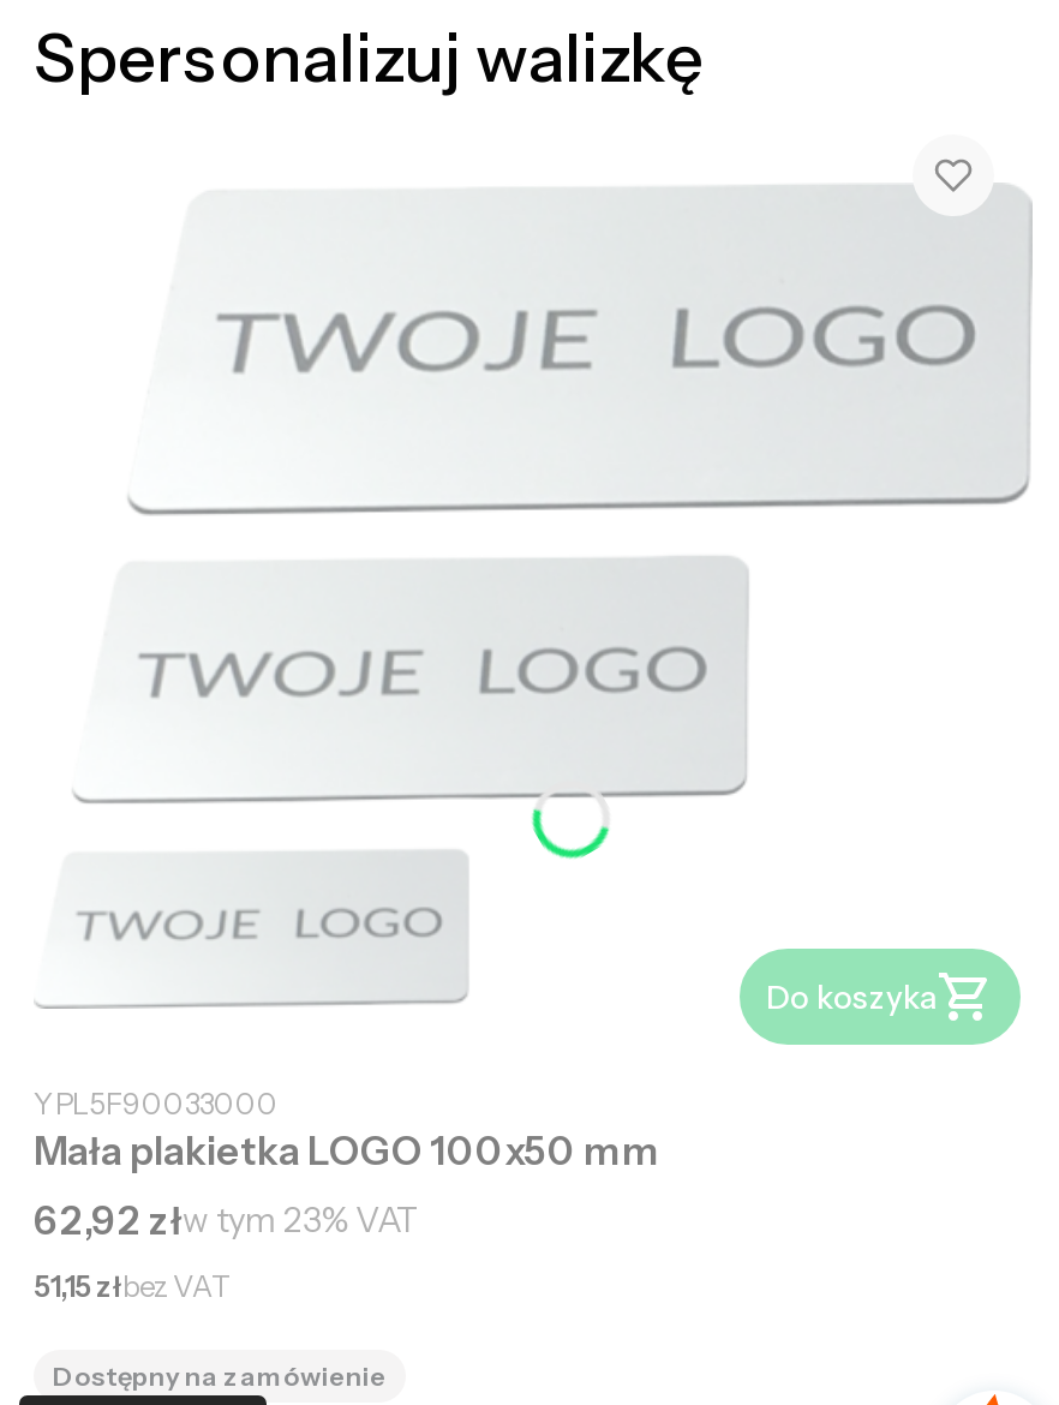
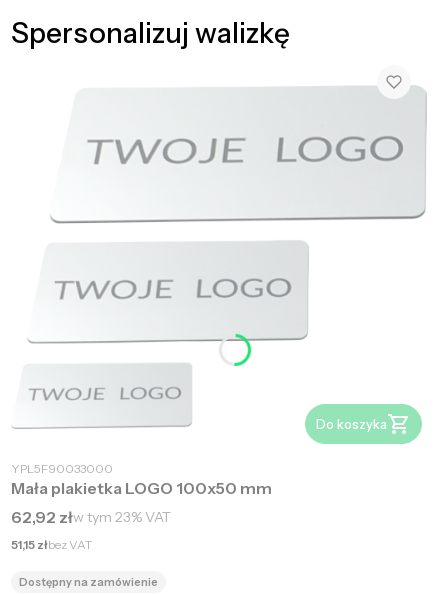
[531,781,610,860] [image] -> [219,333,252,367] [image]

